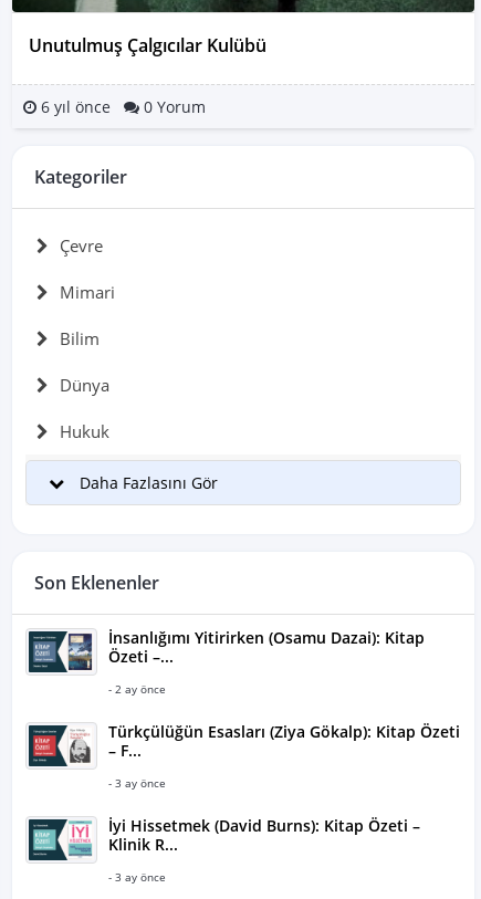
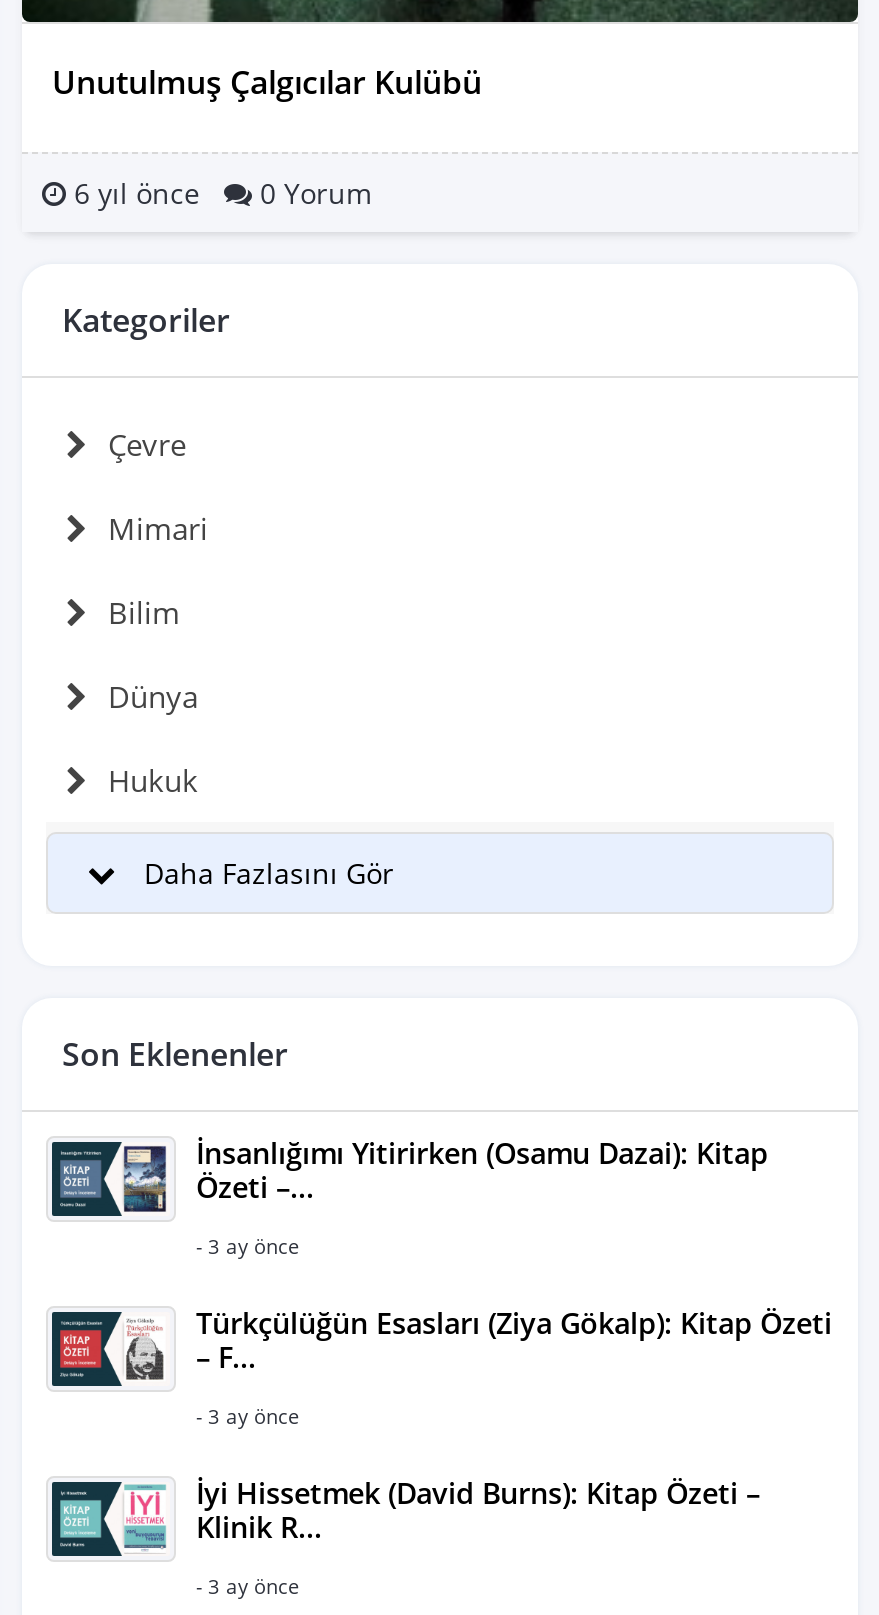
[108,681,166,697] - 2 ay önce -> [196,1232,300,1260] - 3 ay önce

